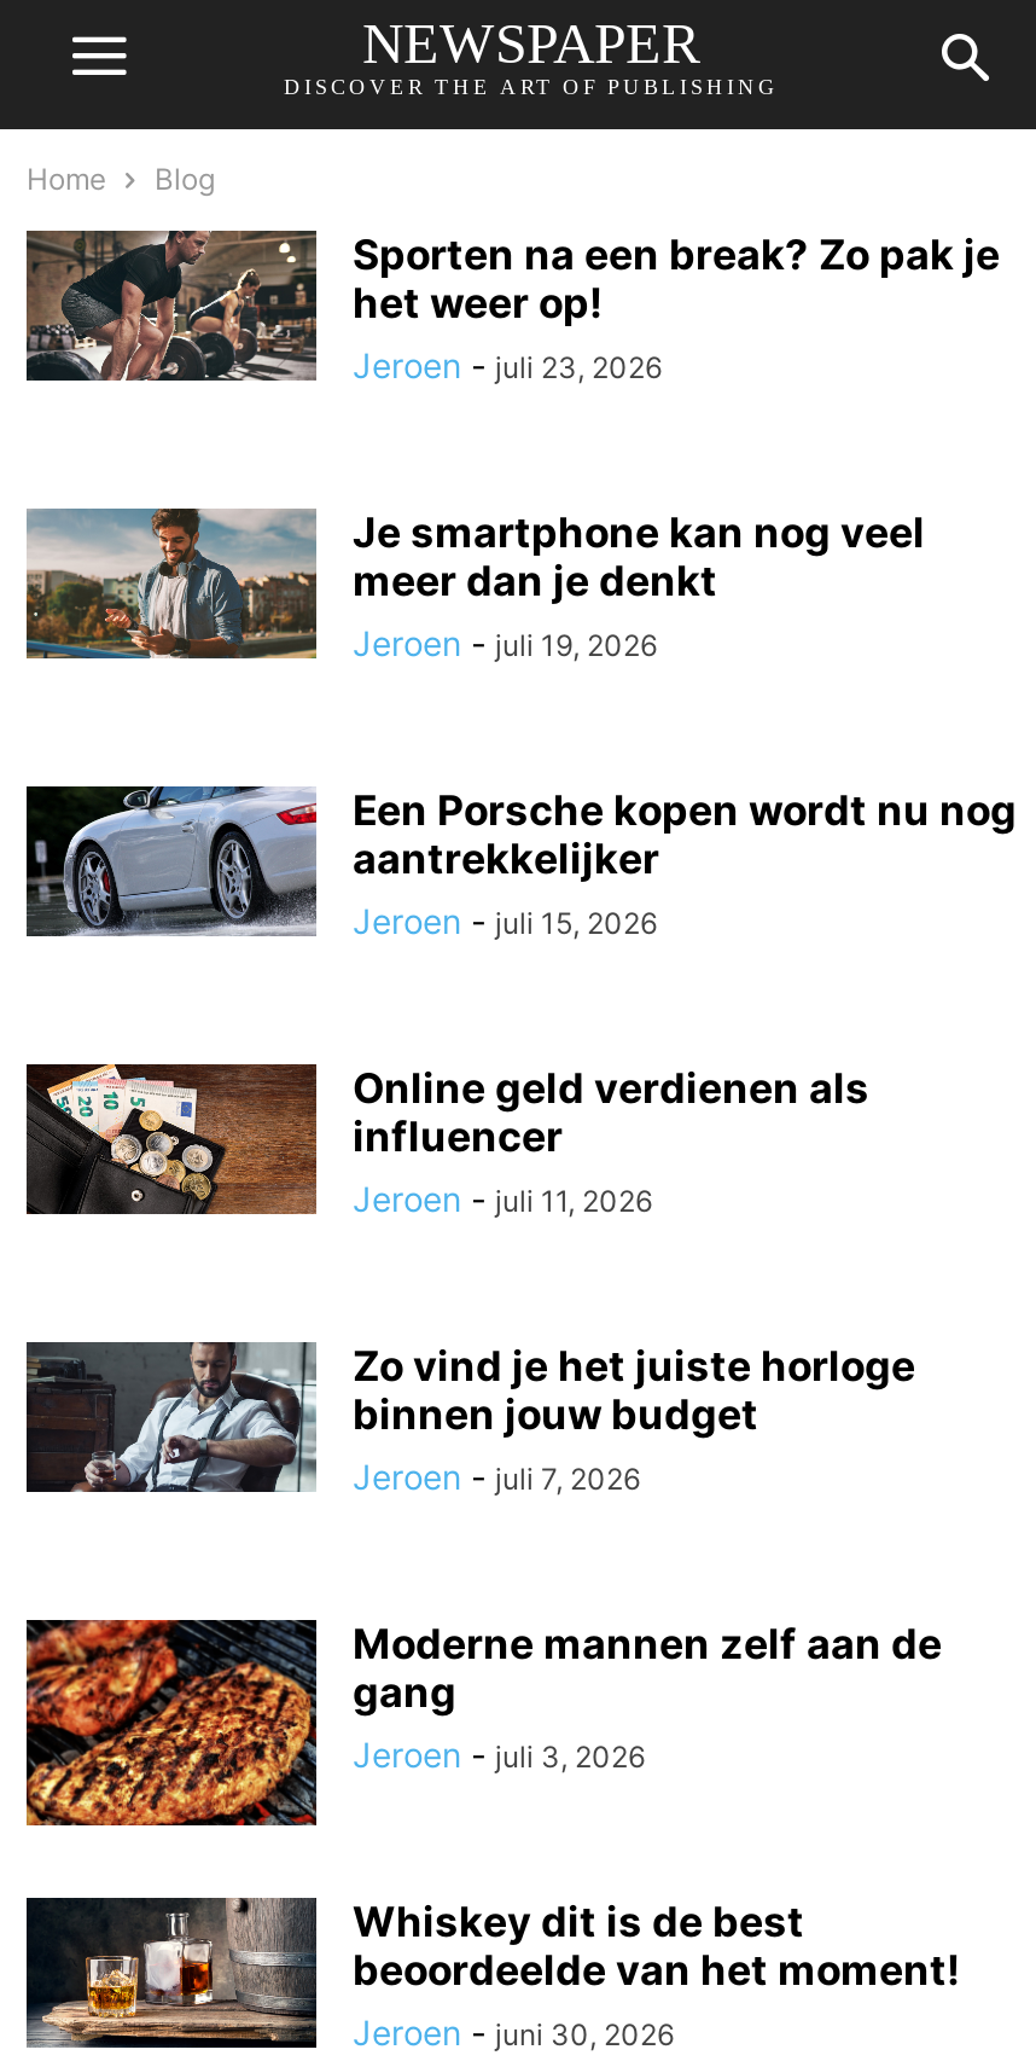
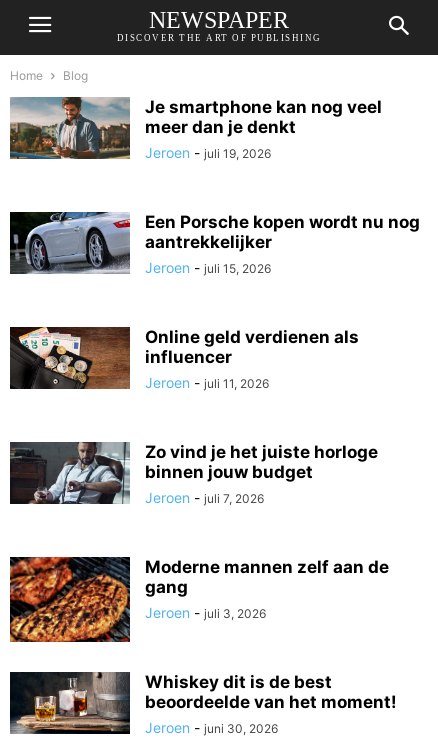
[27,228,1000,385] [image] | Sporten na een break? Zo pak je | het weer op! | Jeroen - juli 23, 2026 -> none

